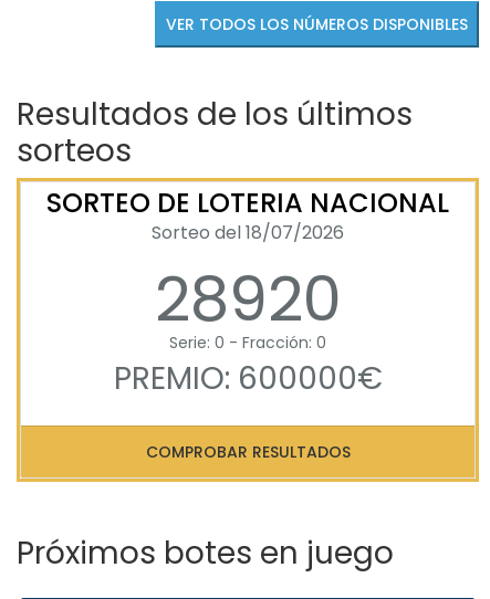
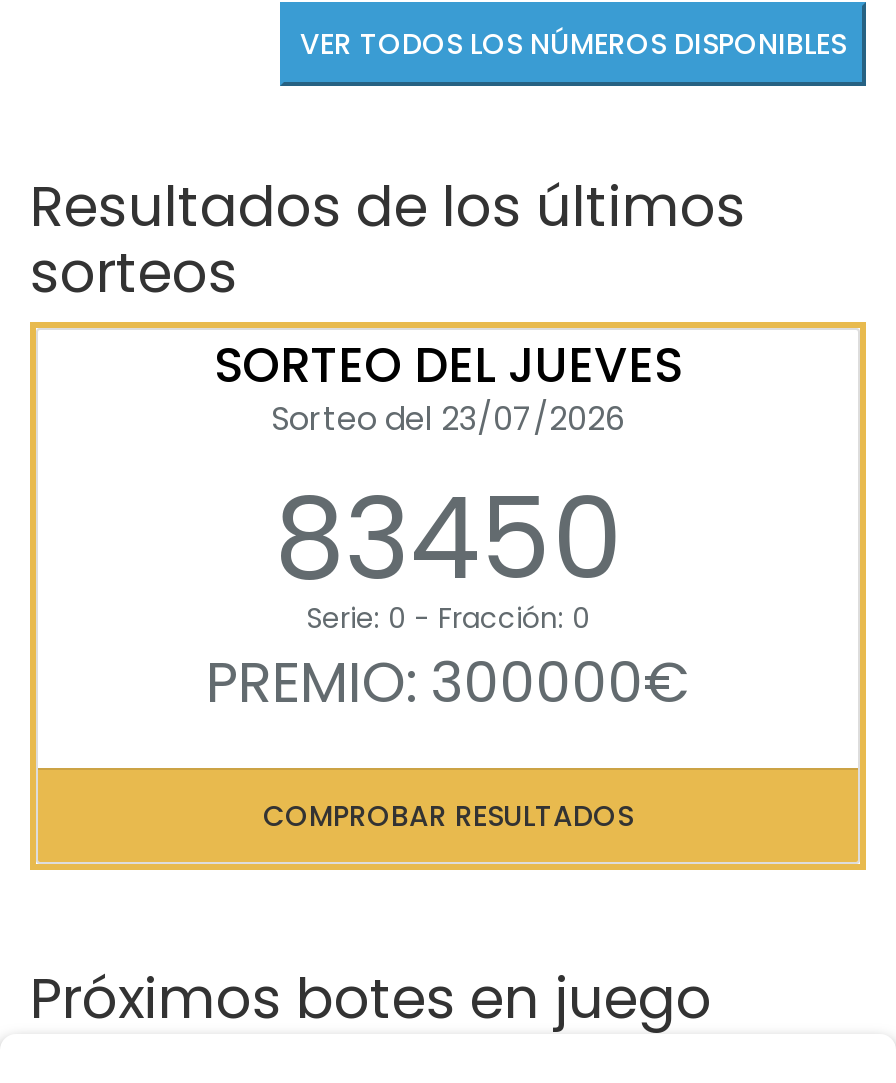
[46,184,449,342] SORTEO DE LOTERIA NACIONAL | Sorteo del 18/07/2026 | 28920 -> [214,333,682,619] SORTEO DEL JUEVES | Sorteo del 23/07/2026 | 83450
[113,356,382,400] PREMIO: 600000€ -> [206,645,690,723] PREMIO: 300000€

